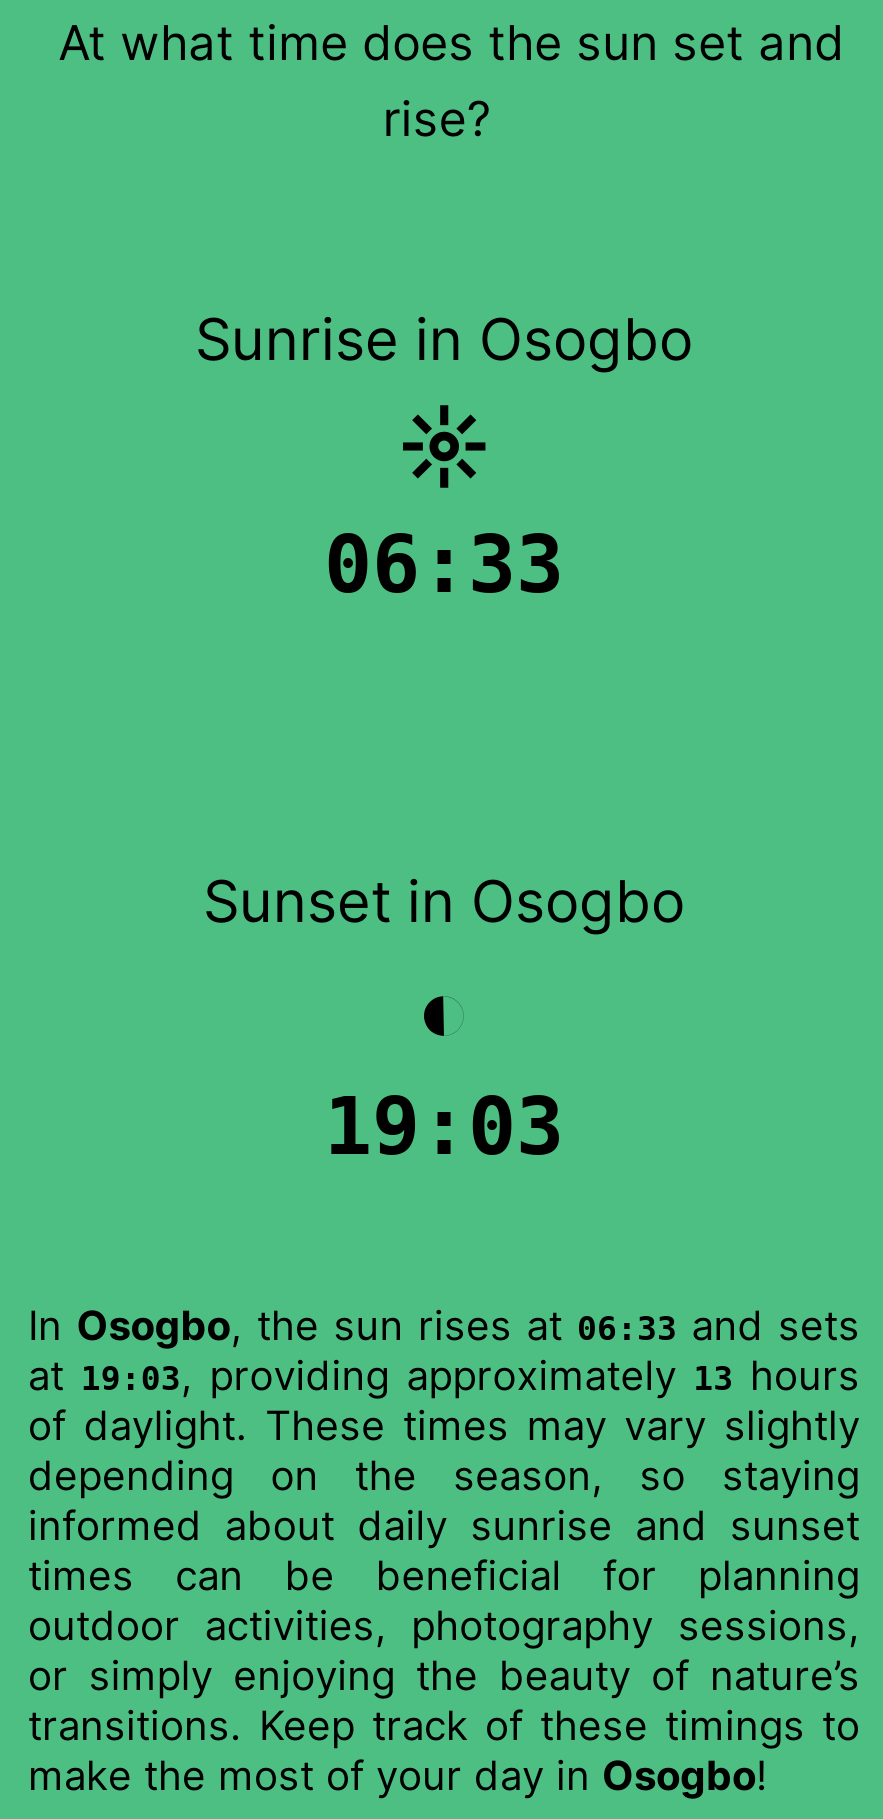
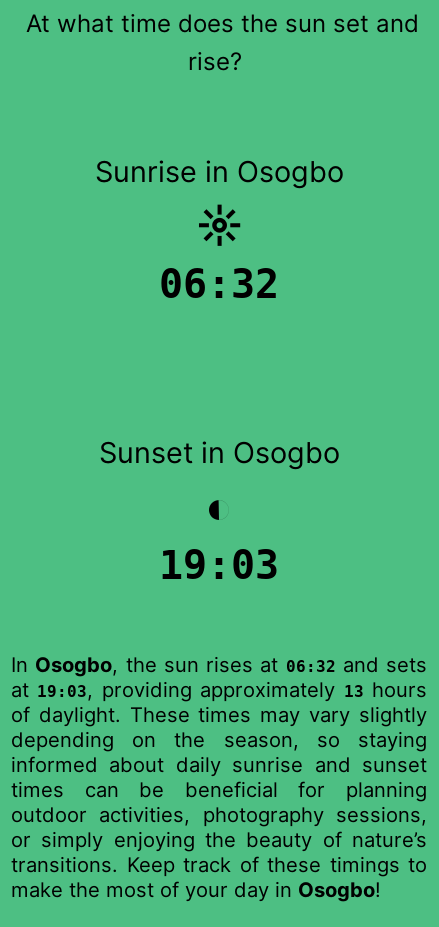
[324,519,564,611] 06:33 -> [159,261,279,307] 06:32
[28,1301,860,1351] In Osogbo, the sun rises at 06:33 and sets -> [11,652,427,677] In Osogbo, the sun rises at 06:32 and sets

